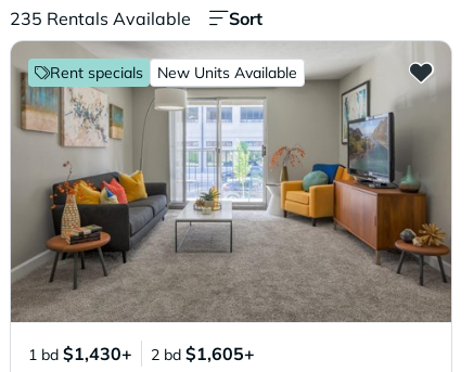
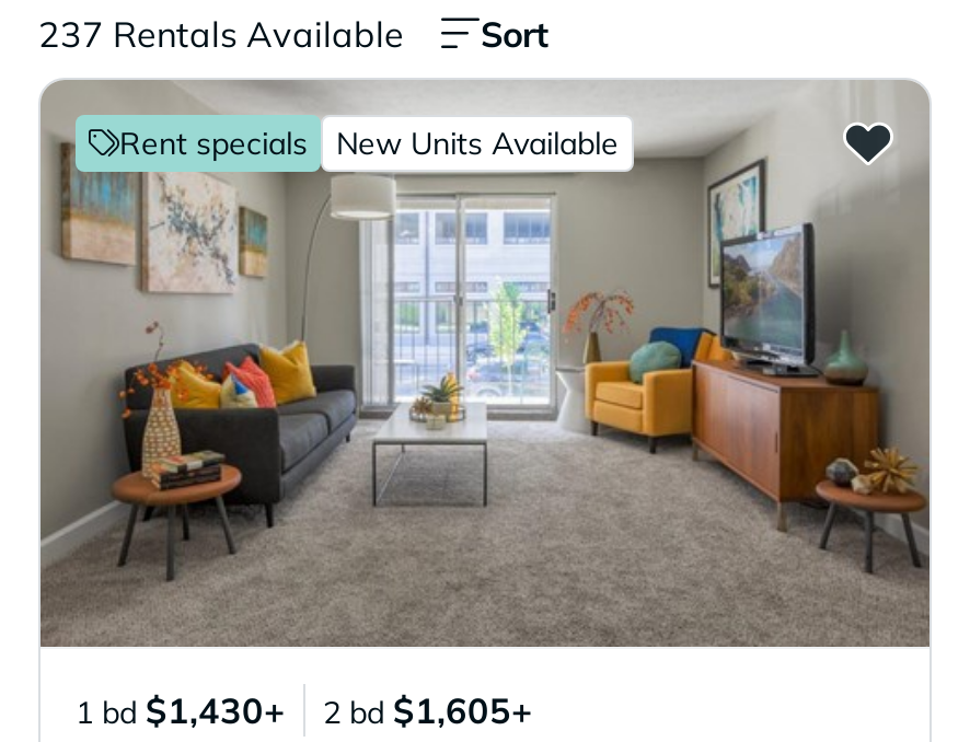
[10,8,191,29] 235 Rentals Available -> [38,12,404,56] 237 Rentals Available

